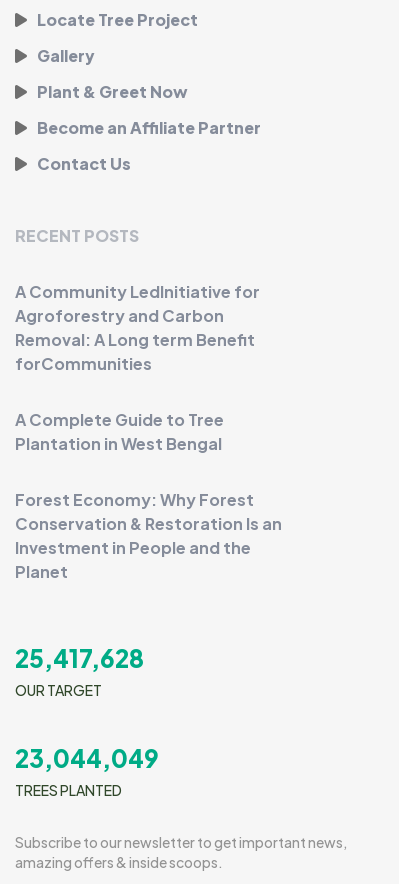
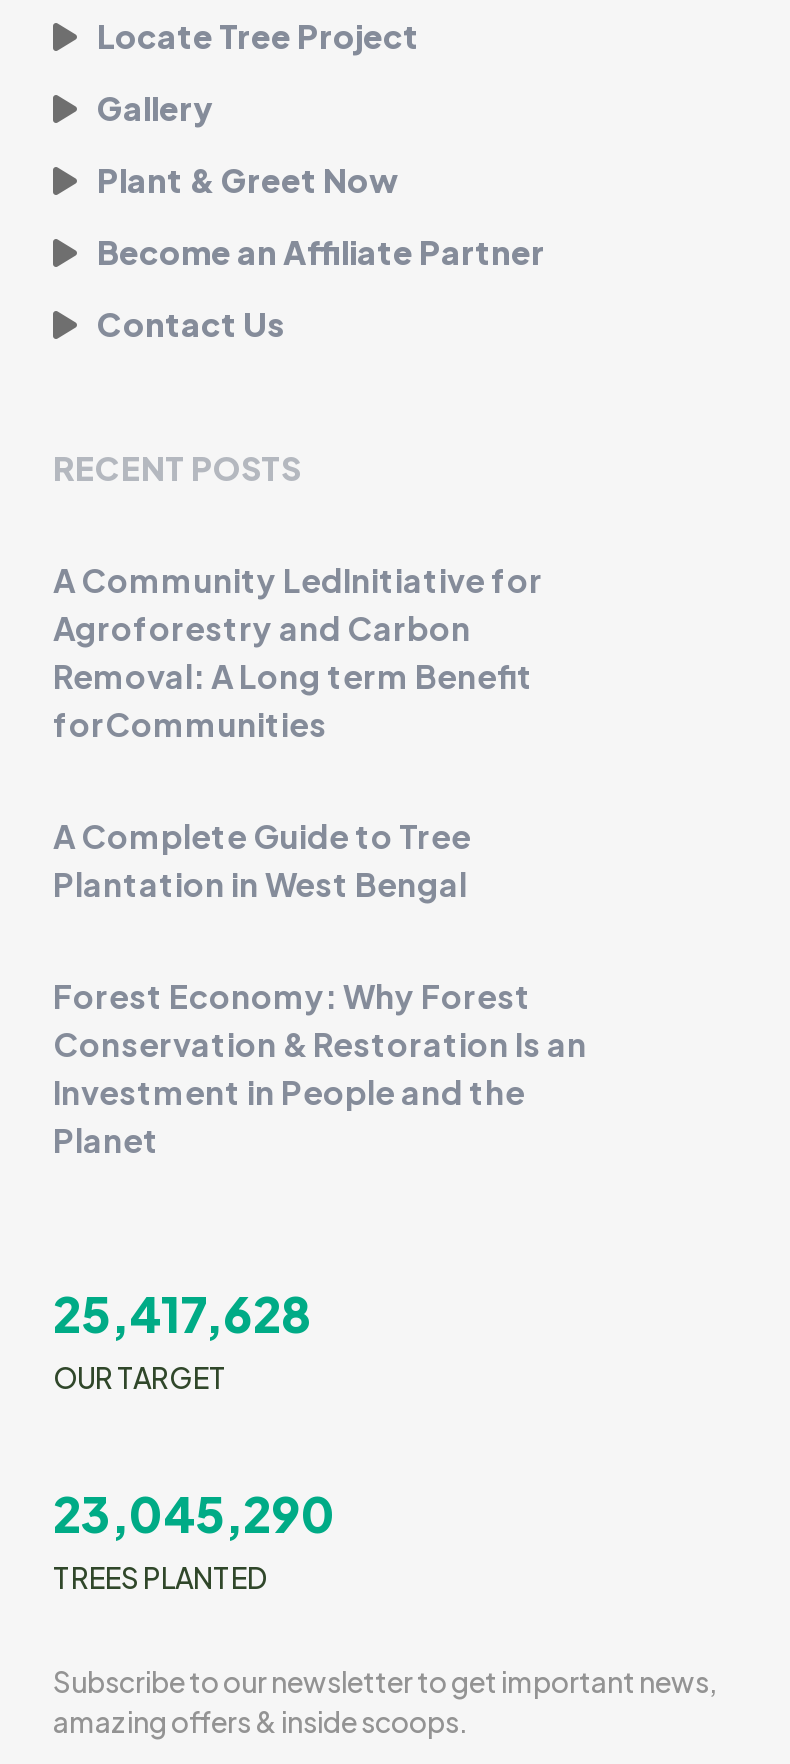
[15,743,159,773] 23,044,049 -> [53,1482,335,1542] 23,045,290

